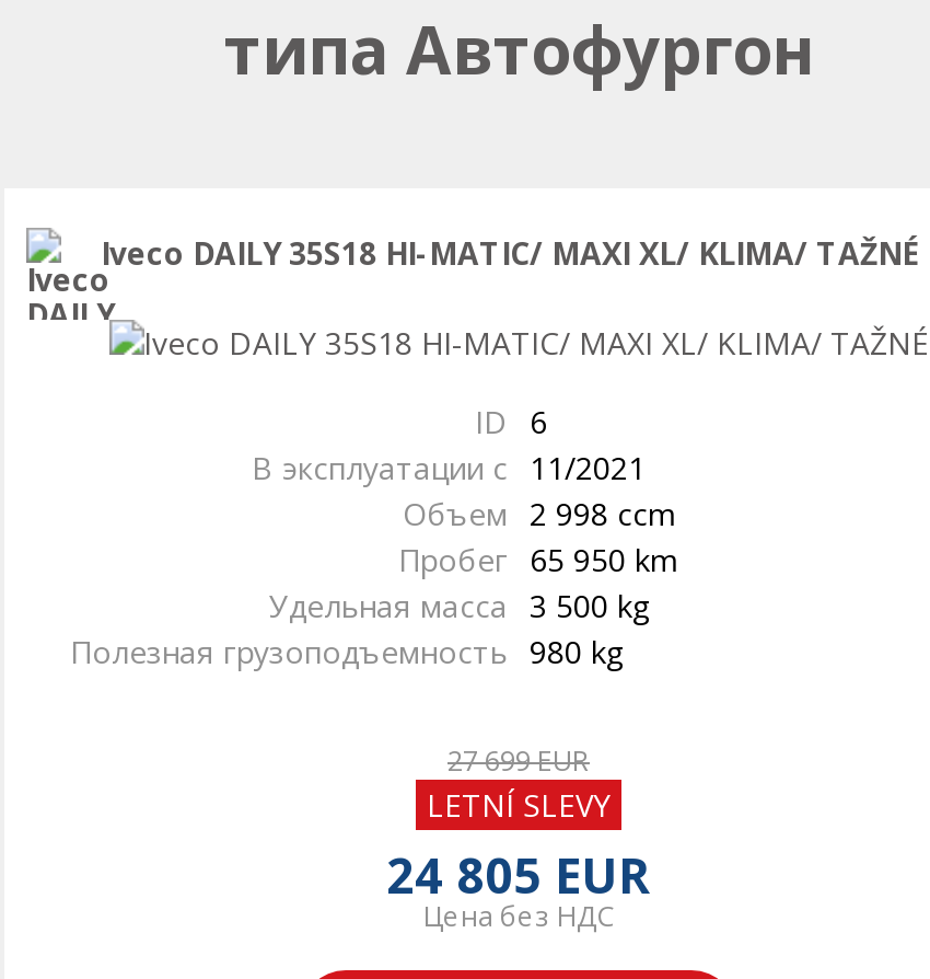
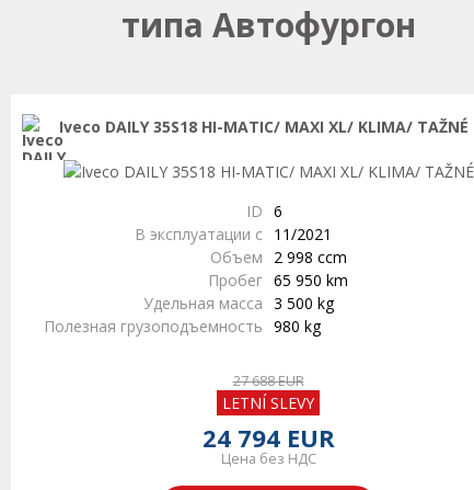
[447,742,590,780] 27 699 EUR -> [233,372,304,390] 27 688 EUR
[386,841,651,907] 24 805 EUR -> [202,421,334,454] 24 794 EUR

